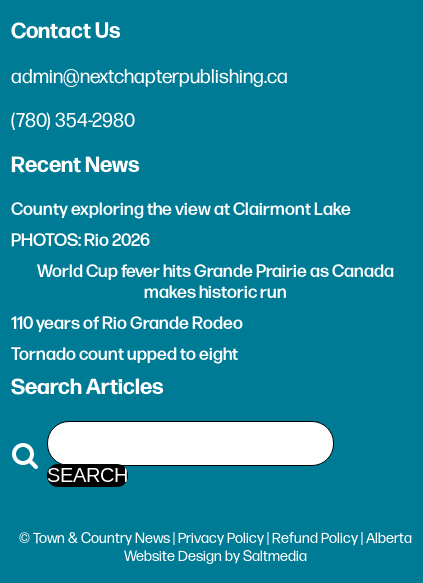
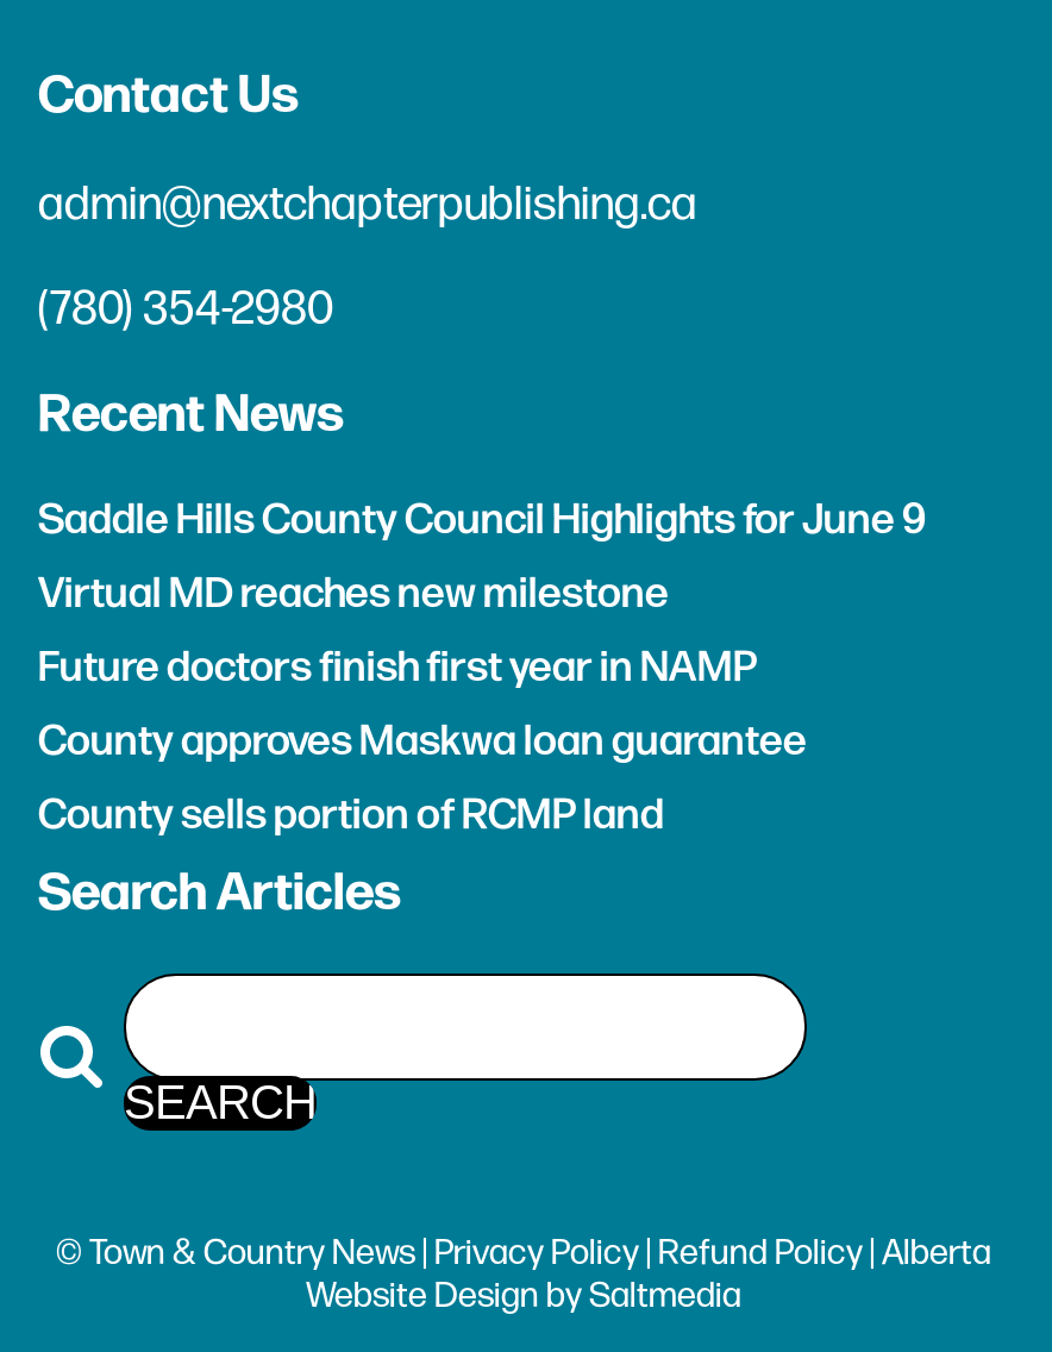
[11,199,351,220] County exploring the view at Clairmont Lake -> [38,494,933,544] Saddle Hills County Council Highlights for June 9
[11,230,150,251] PHOTOS: Rio 2026 -> [38,568,669,618] Virtual MD reaches new milestone
[36,261,393,303] World Cup fever hits Grande Prairie as Canada | makes historic run -> [38,642,757,692] Future doctors finish first year in NAMP
[11,313,243,334] 110 years of Rio Grande Rodeo -> [38,716,807,765] County approves Maskwa loan guarantee
[11,344,238,365] Tornado count upped to eight -> [38,789,664,839] County sells portion of RCMP land

